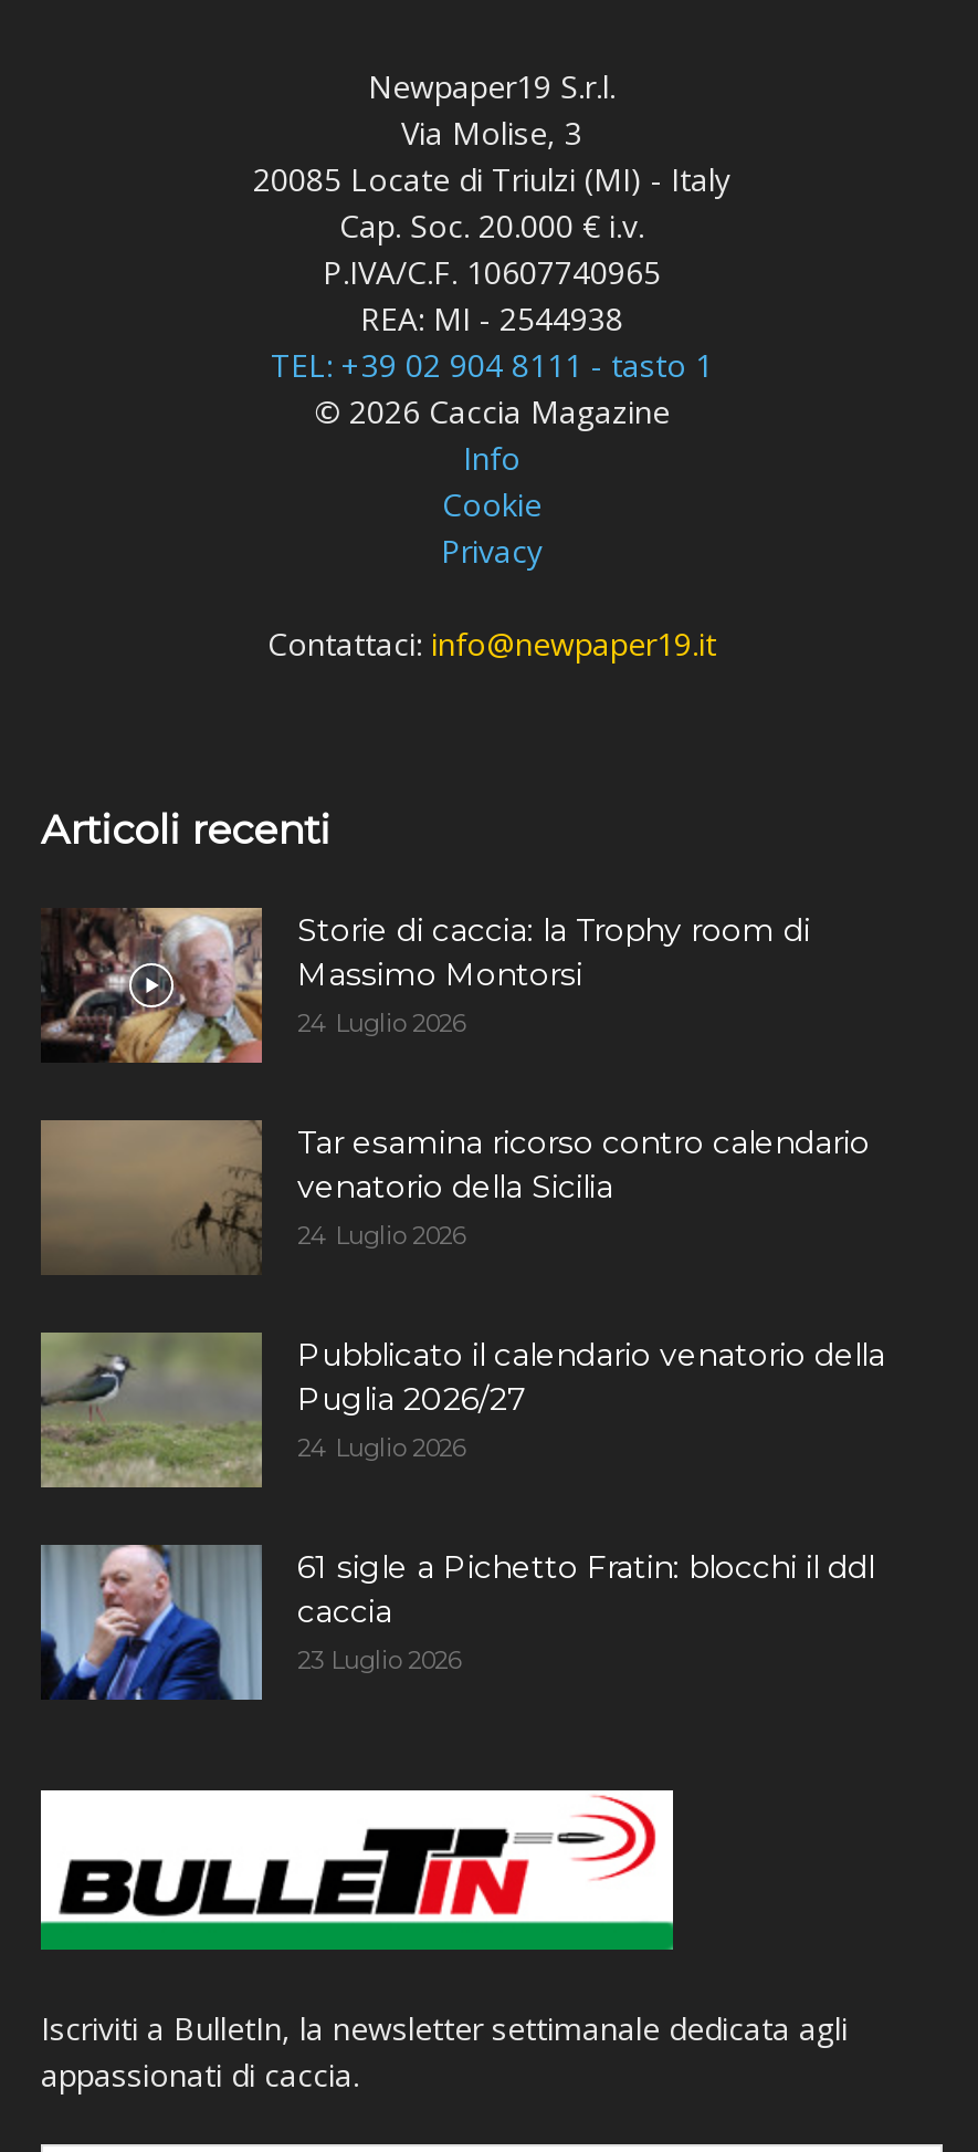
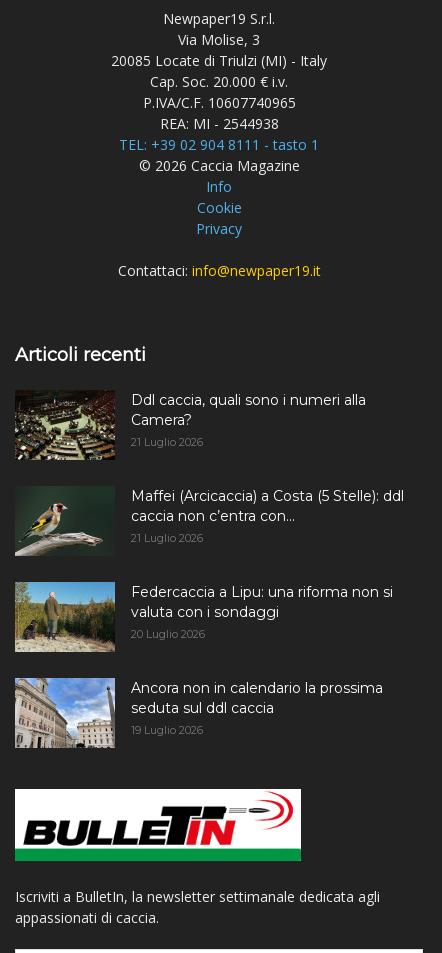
[41,906,810,1065] [image] | Storie di caccia: la Trophy room di | Massimo Montorsi | 24 Luglio 2026 -> [14,390,366,461] [image] | Ddl caccia, quali sono i numeri alla | Camera? | 21 Luglio 2026
[39,1118,870,1275] [image] | Tar esamina ricorso contro calendario | venatorio della Sicilia | 24 Luglio 2026 -> [15,486,404,556] [image] | Maffei (Arcicaccia) a Costa (5 Stelle): ddl | caccia non c’entra con... | 21 Luglio 2026
[41,1333,885,1487] [image] | Pubblicato il calendario venatorio della | Puglia 2026/27 | 24 Luglio 2026 -> [15,581,393,652] [image] | Federcaccia a Lipu: una riforma non si | valuta con i sondaggi | 20 Luglio 2026
[39,1543,874,1700] [image] | 61 sigle a Pichetto Fratin: blocchi il ddl | caccia | 23 Luglio 2026 -> [14,677,383,749] [image] | Ancora non in calendario la prossima | seduta sul ddl caccia | 19 Luglio 2026

